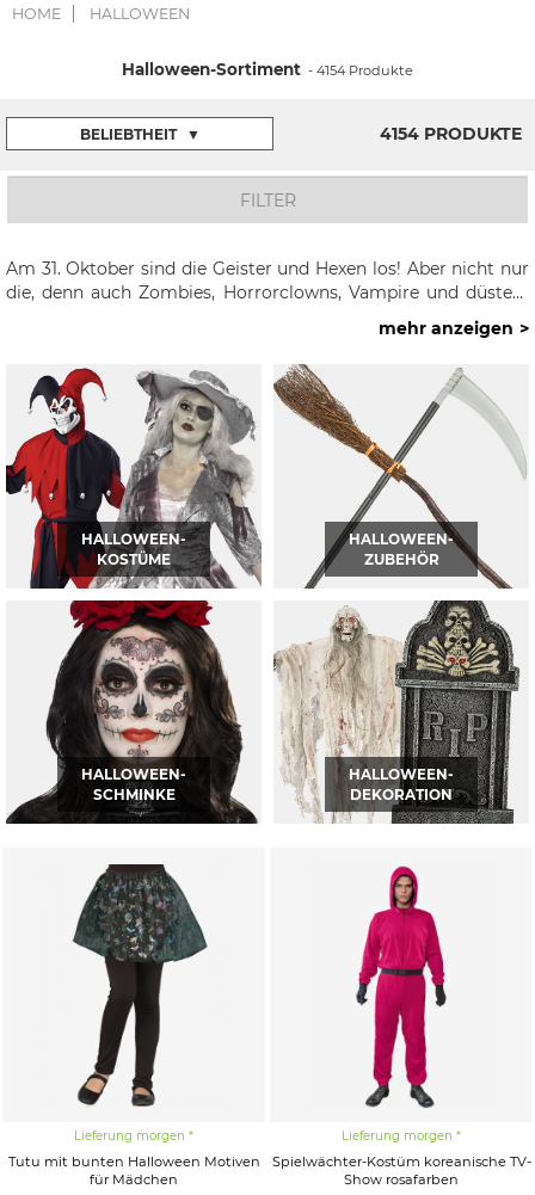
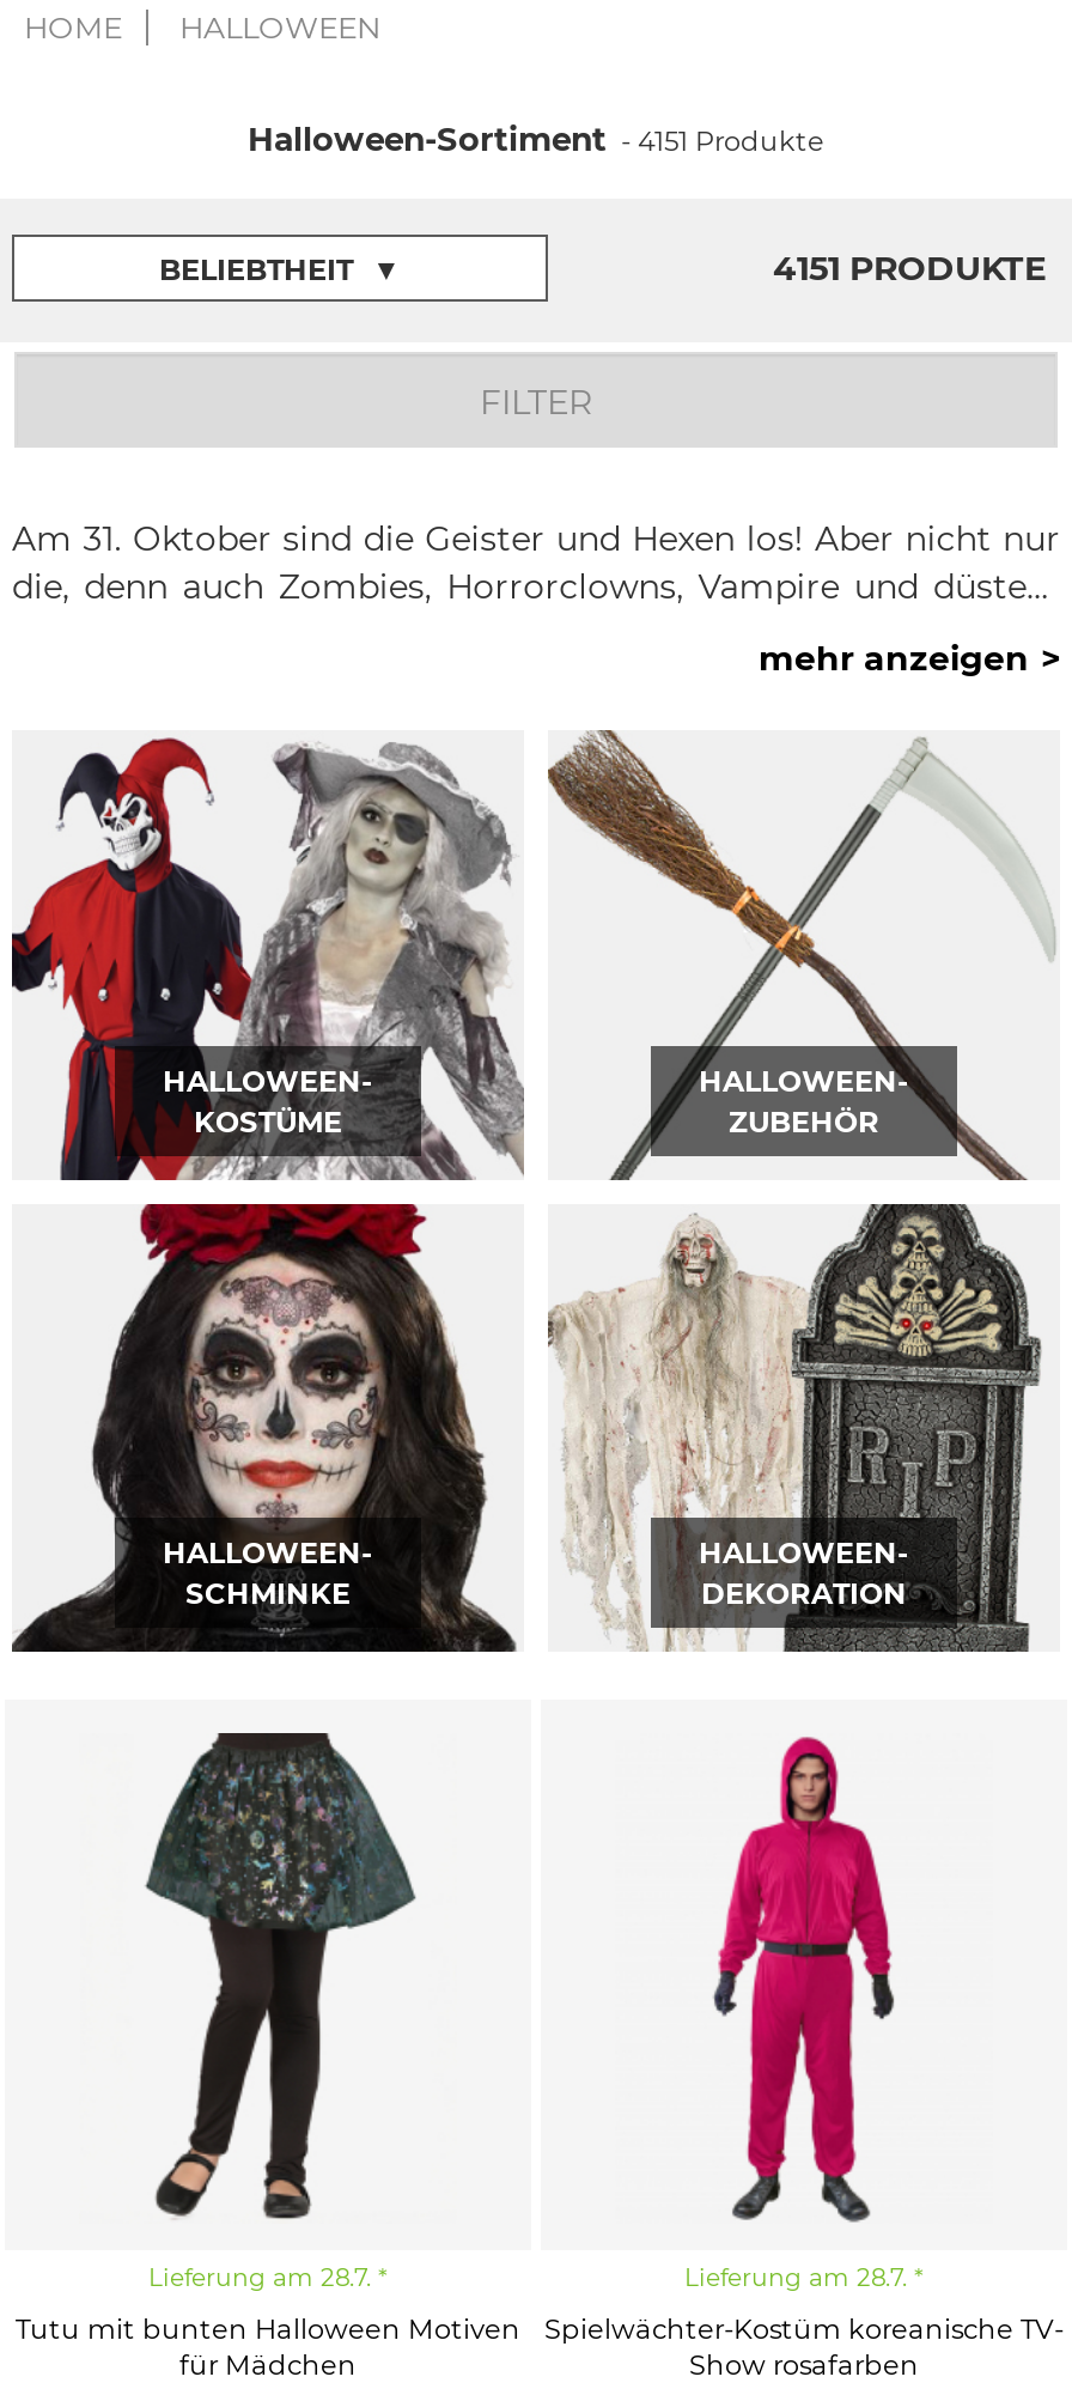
[122,60,413,79] Halloween-Sortiment - 4154 Produkte -> [248,120,824,158] Halloween-Sortiment - 4151 Produkte
[380,123,522,144] 4154 PRODUKTE -> [773,247,1046,290] 4151 PRODUKTE
[74,1128,185,1144] Lieferung morgen -> [148,2262,371,2294] Lieferung am 28.7.
[342,1128,453,1144] Lieferung morgen -> [684,2262,907,2294] Lieferung am 28.7.

